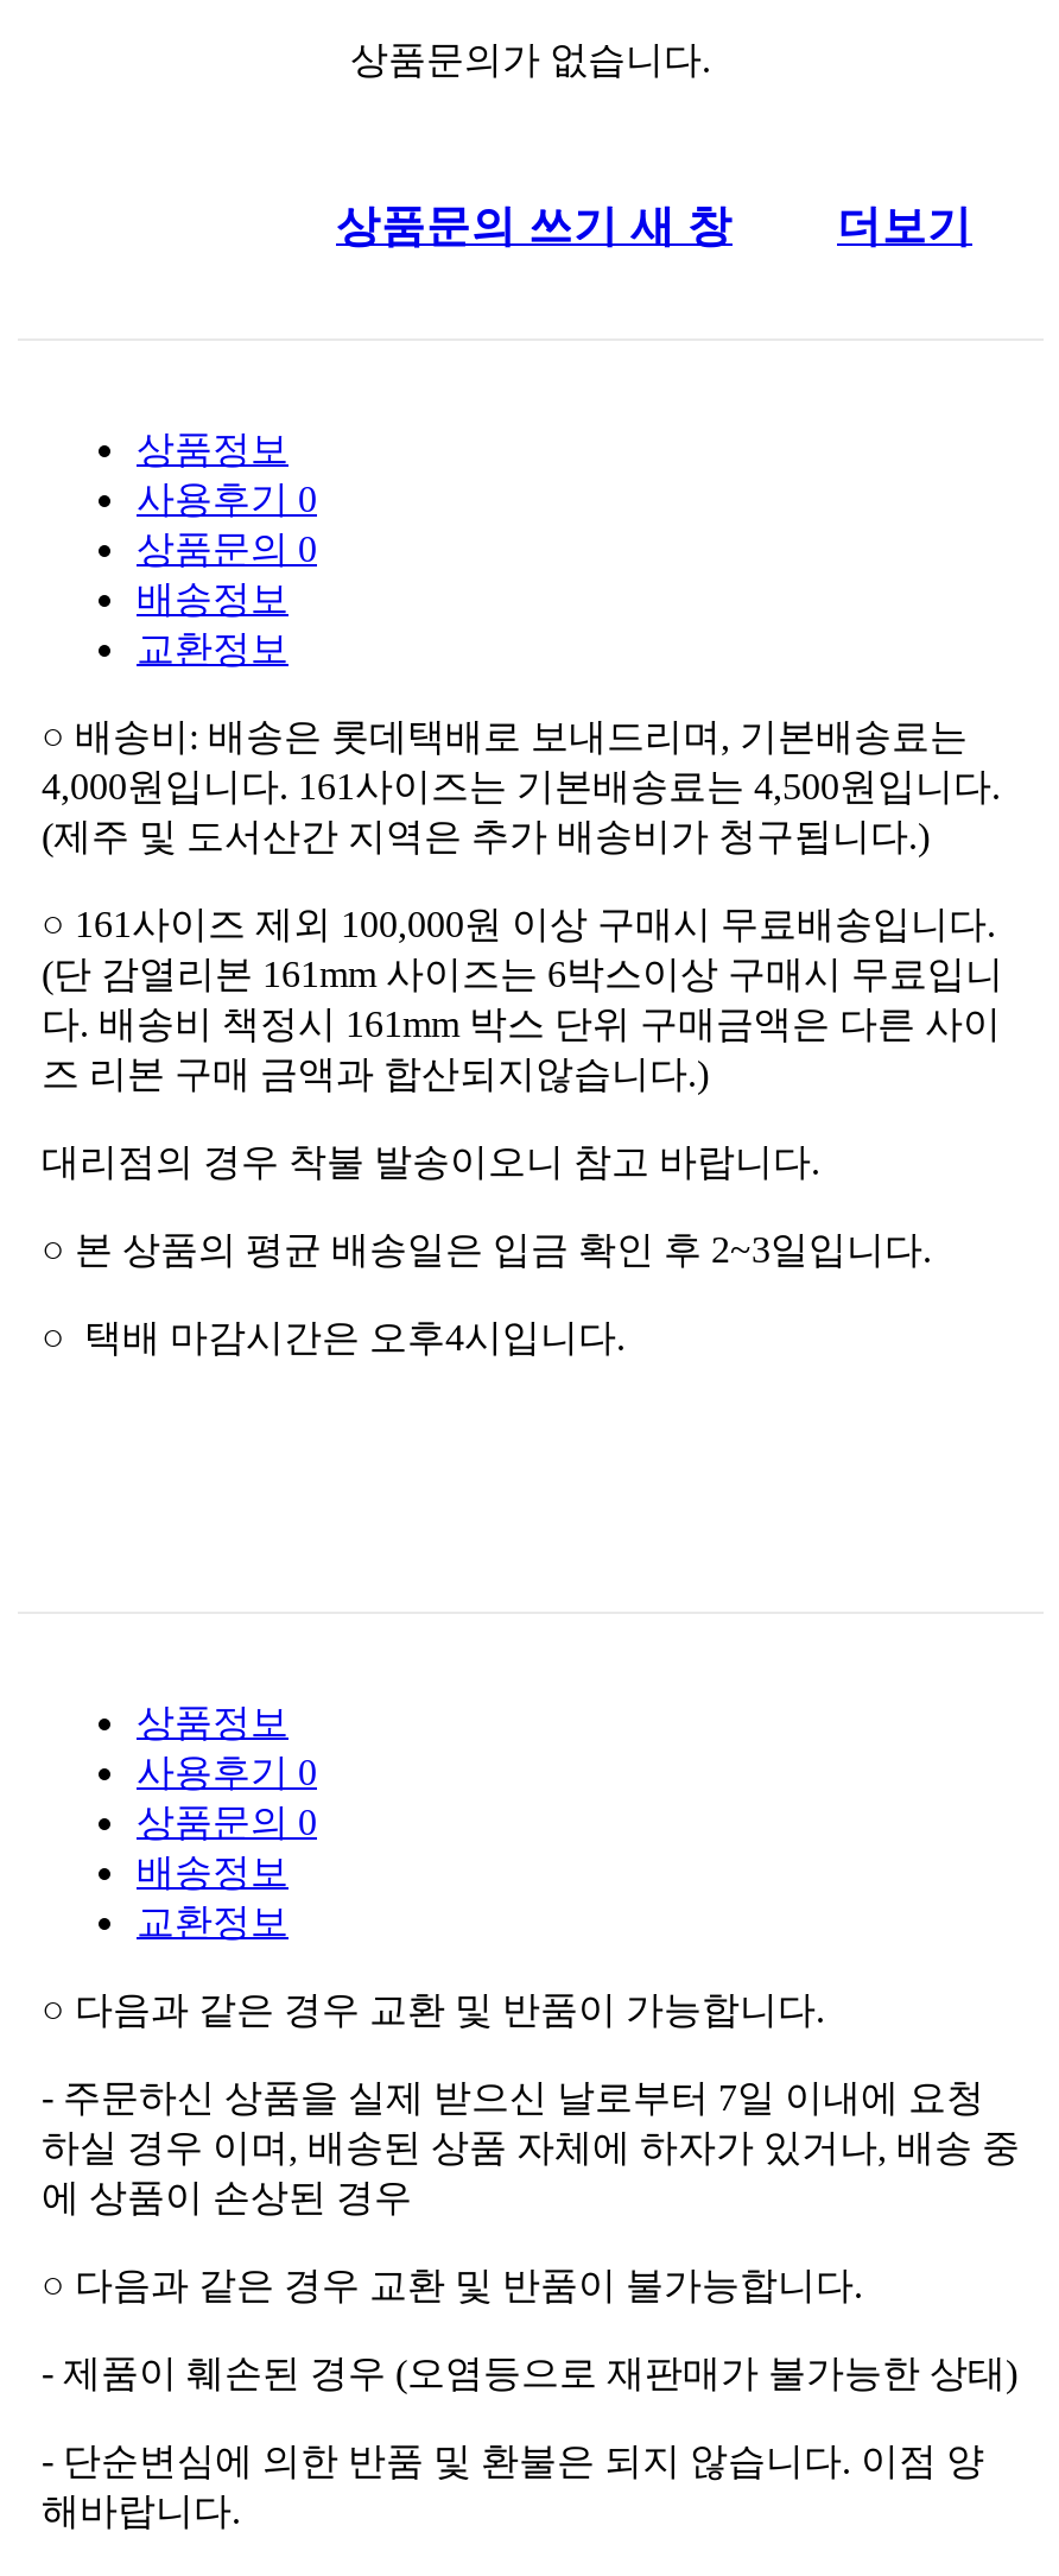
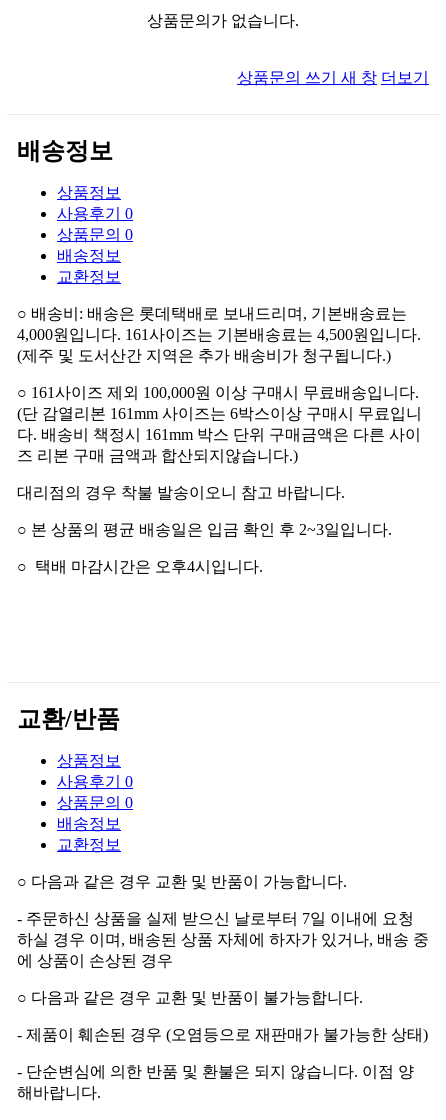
[336,200,972,250] 상품문의 쓰기 새 창 | 더보기 -> [17,69,429,164] 상품문의 쓰기 새 창 더보기 | 배송정보
none -> [17,706,120,732] 교환/반품

